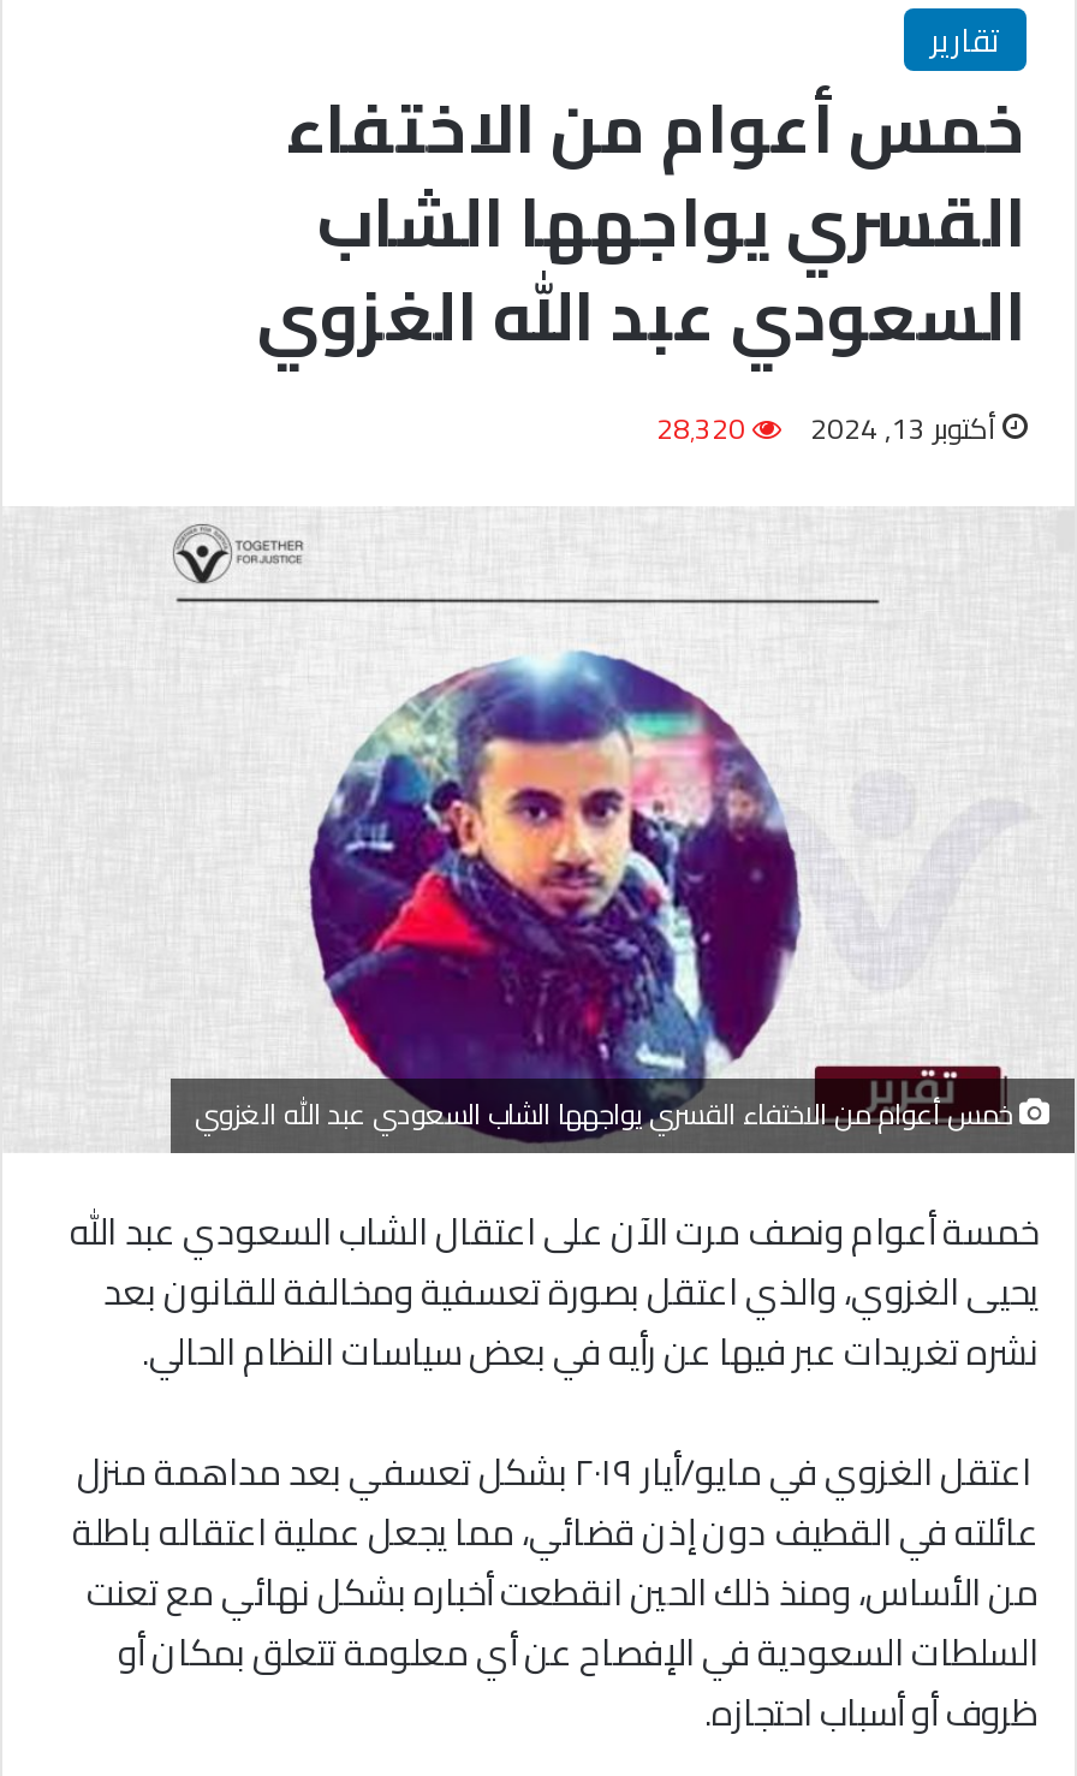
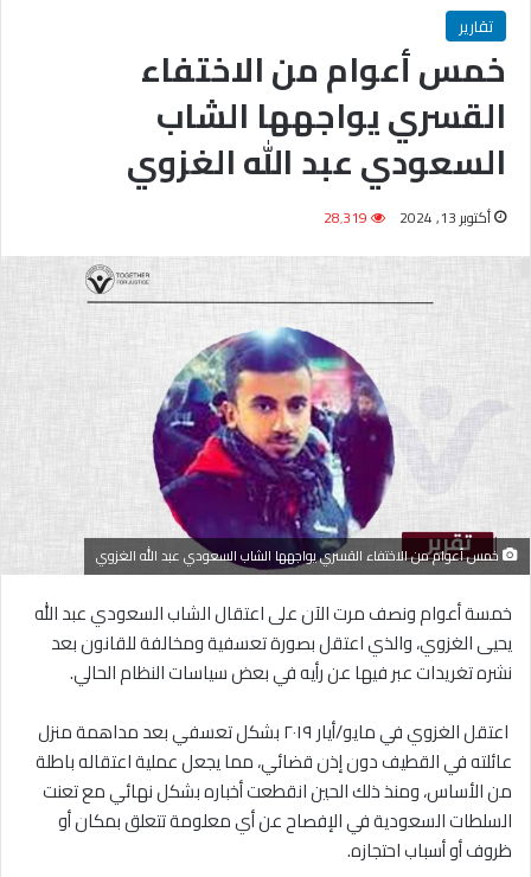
[656,400,745,456] 28٬320 -> [324,204,367,231] 28٬319

